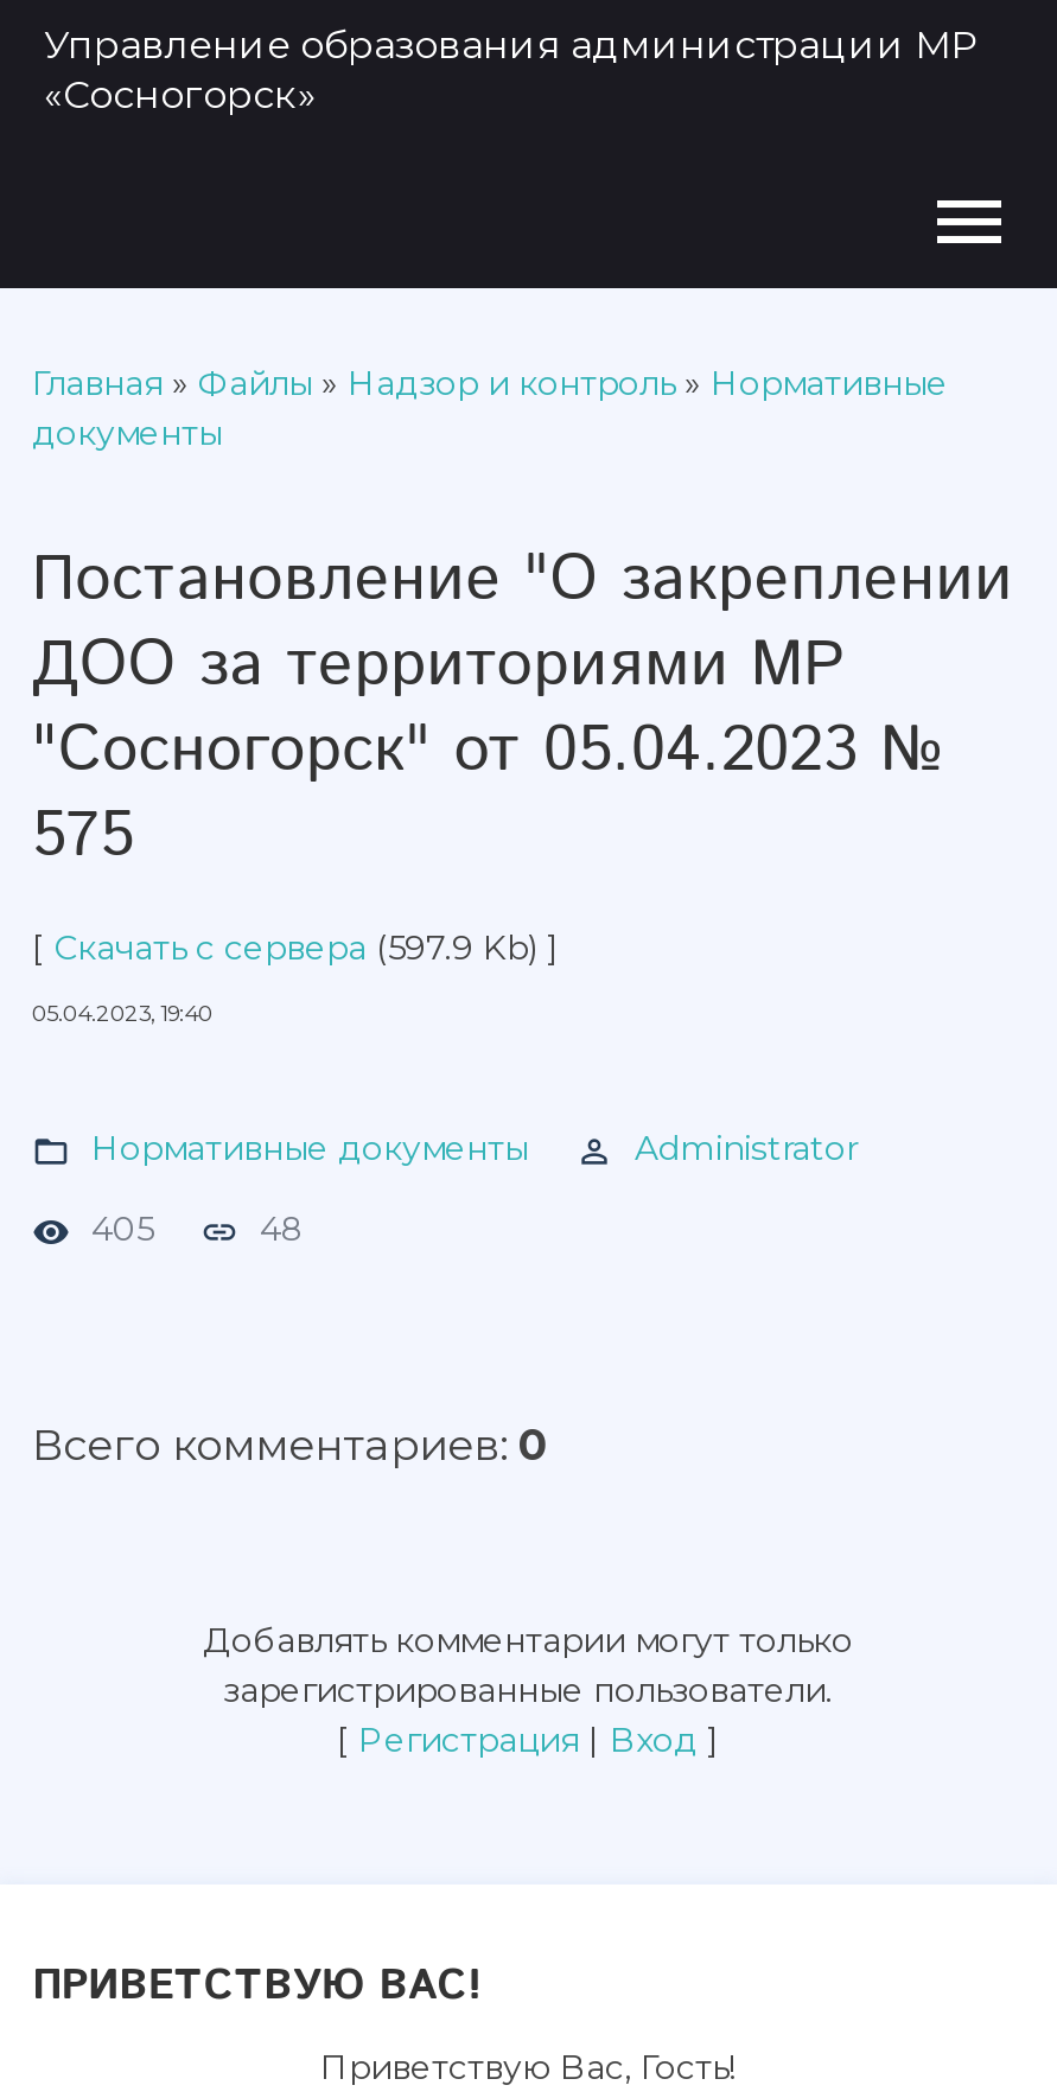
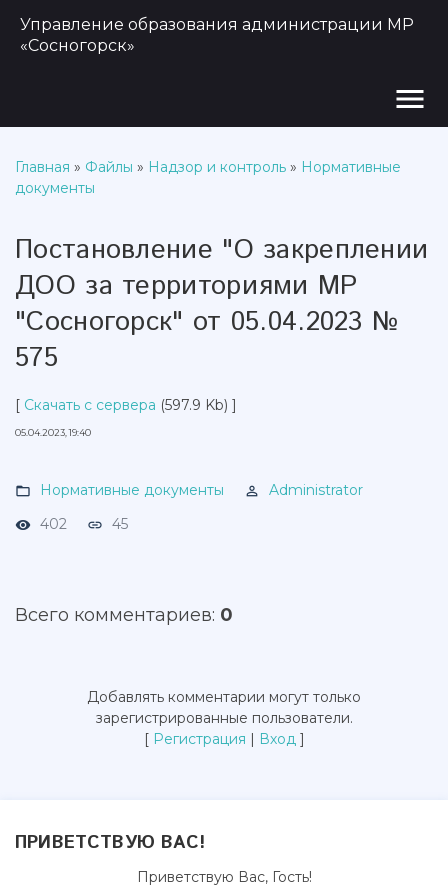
[91,1208,153,1250] 405 -> [40,515,67,533] 402
[260,1208,305,1250] 48 -> [112,515,128,533] 45

